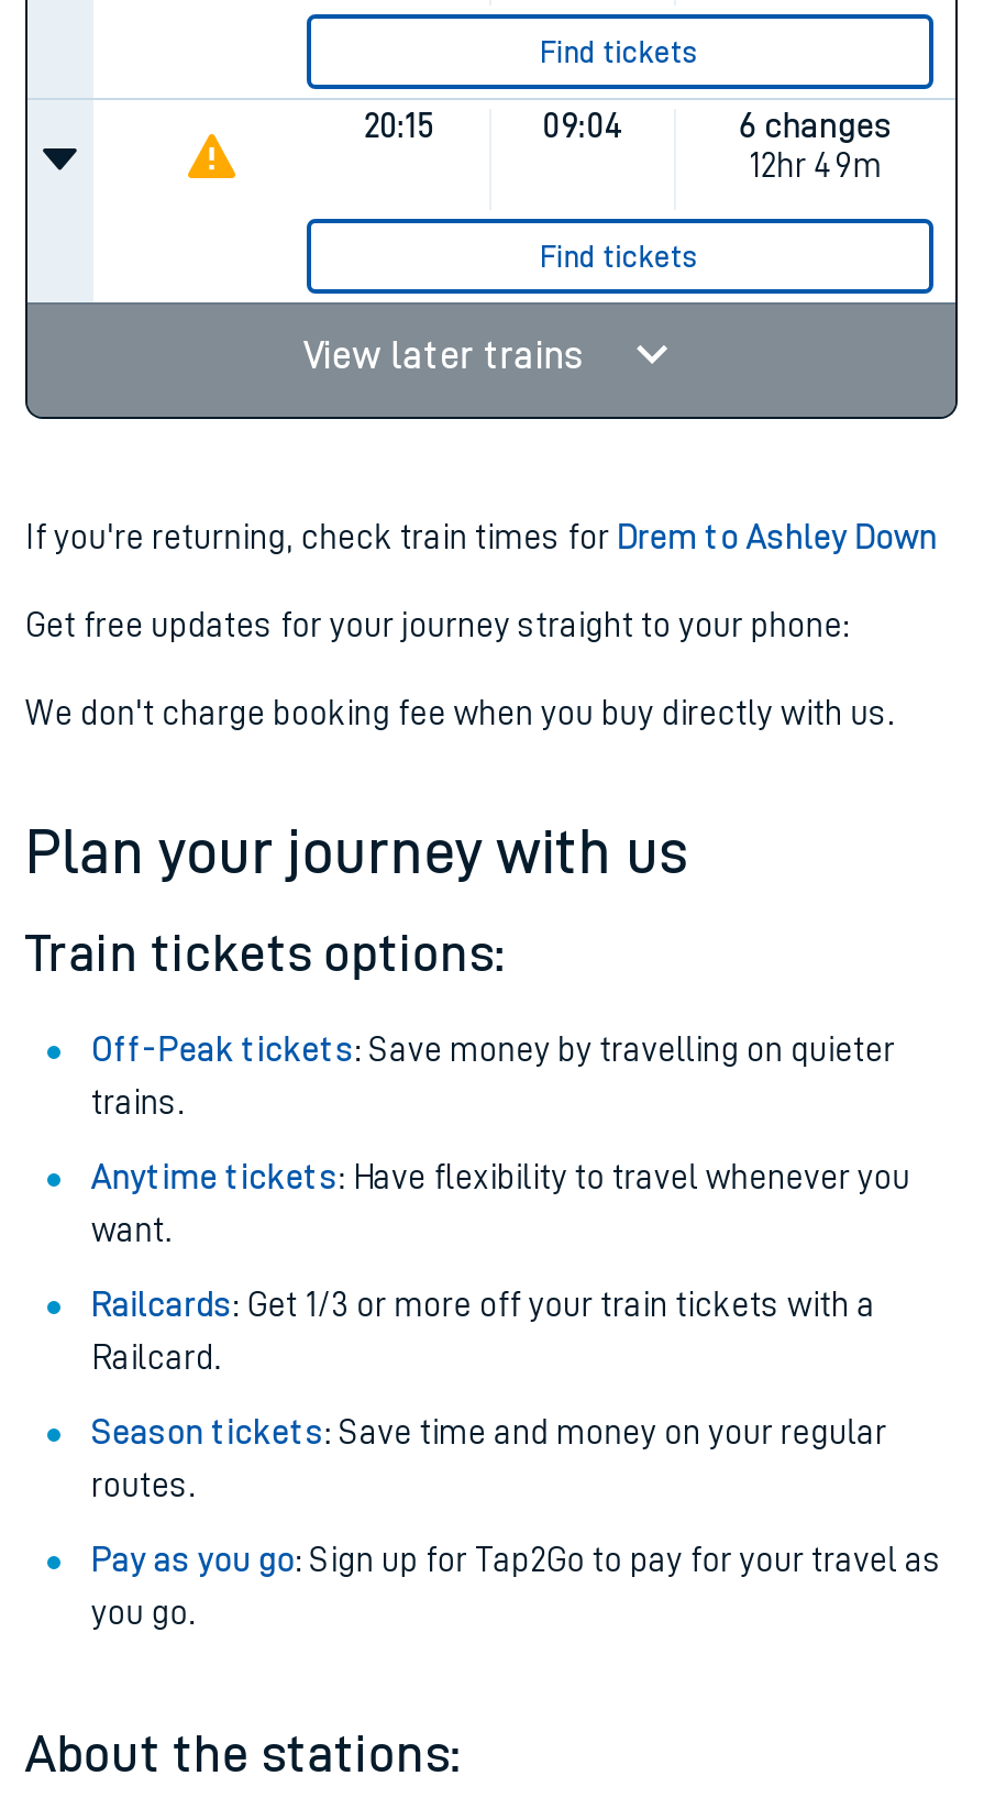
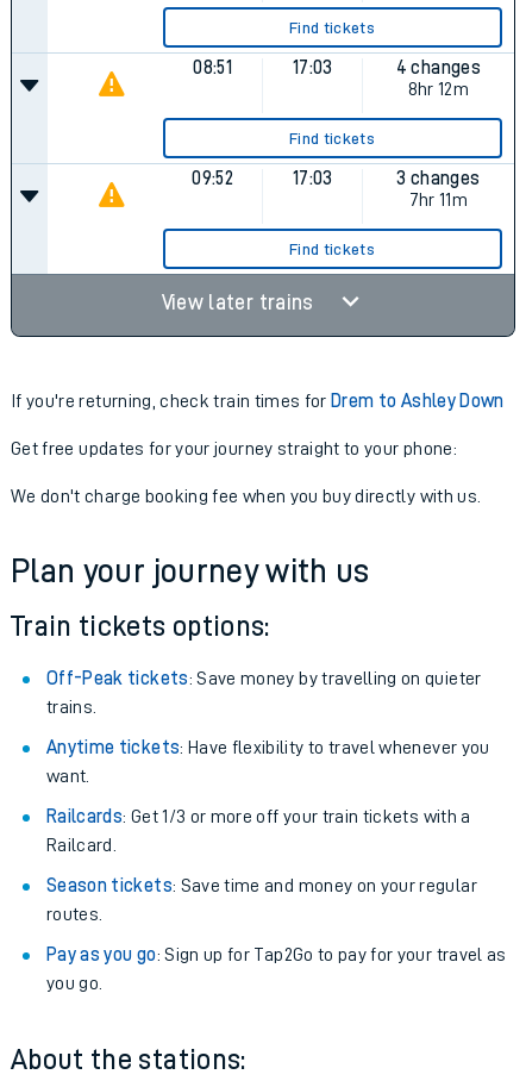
[363,109,893,184] 20:15 | 09:04 | 6 changes | 12hr 49m -> [192,58,481,210] 08:51 | 17:03 | 4 changes | 8hr 12m | Find tickets | 09:52 | 17:03 | 3 changes | 7hr 11m

